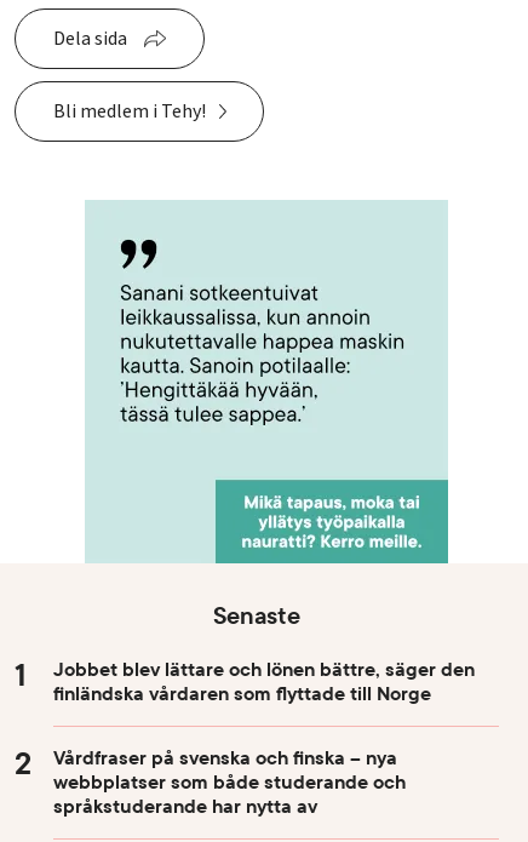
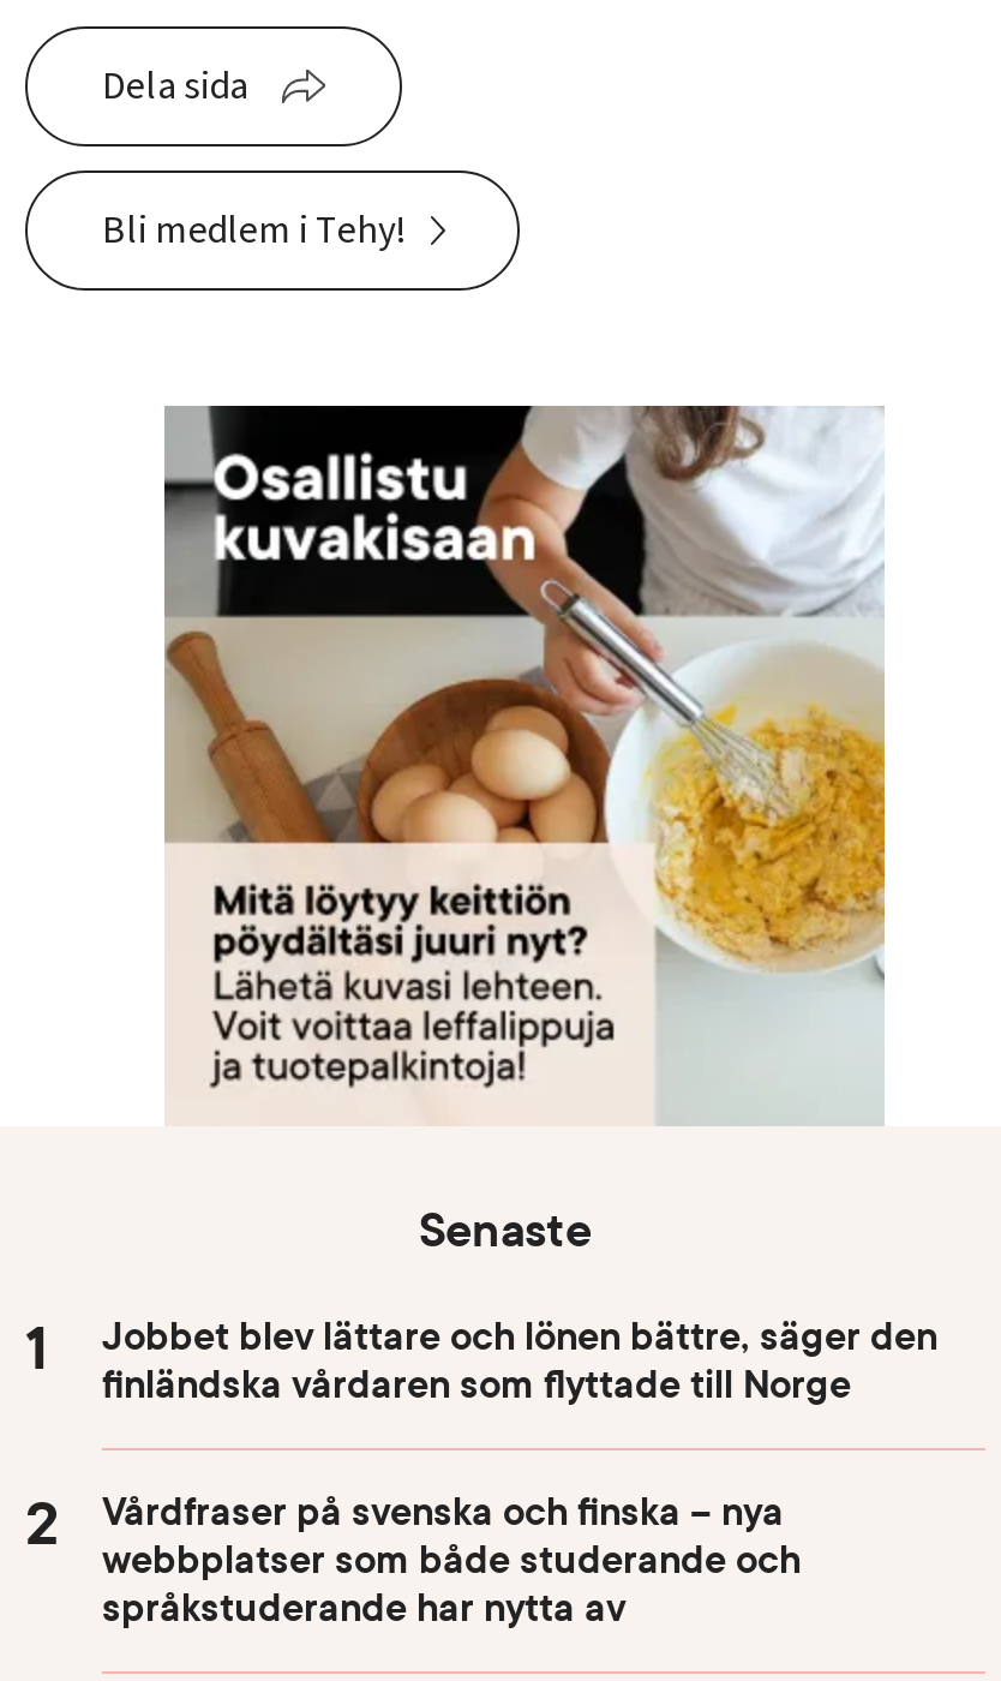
[85,200,449,565] [image] -> [162,403,887,1126] [image]

